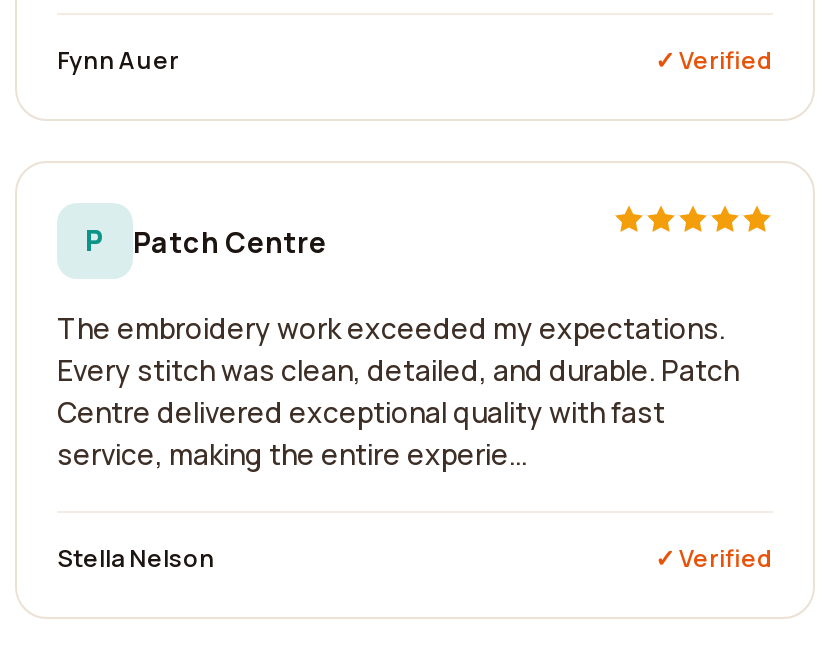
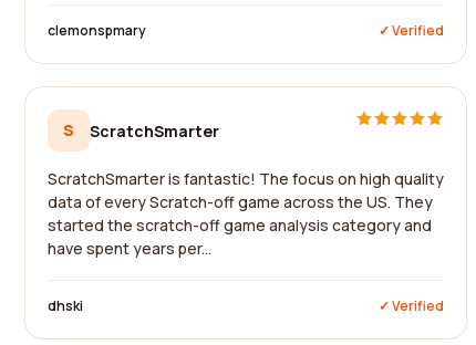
[57,43,179,77] Fynn Auer -> [48,21,146,40] clemonspmary
[85,221,327,260] P | Patch Centre -> [63,119,219,141] S | ScratchSmarter
[57,309,739,473] The embroidery work exceeded my expectations. | Every stitch was clean, detailed, and durable. Patch | Centre delivered exceptional quality with fast | service, making the entire experie... -> [48,168,444,259] ScratchSmarter is fantastic! The focus on high quality | data of every Scratch-off game across the US. They | started the scratch-off game analysis category and | have spent years per...
[57,541,215,575] Stella Nelson -> [48,296,83,315] dhski

